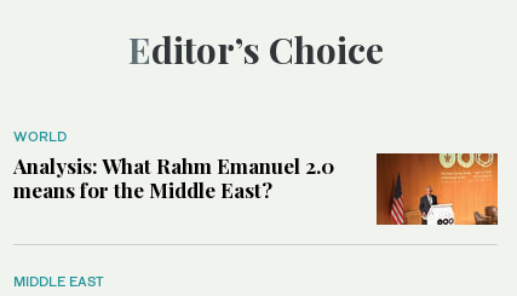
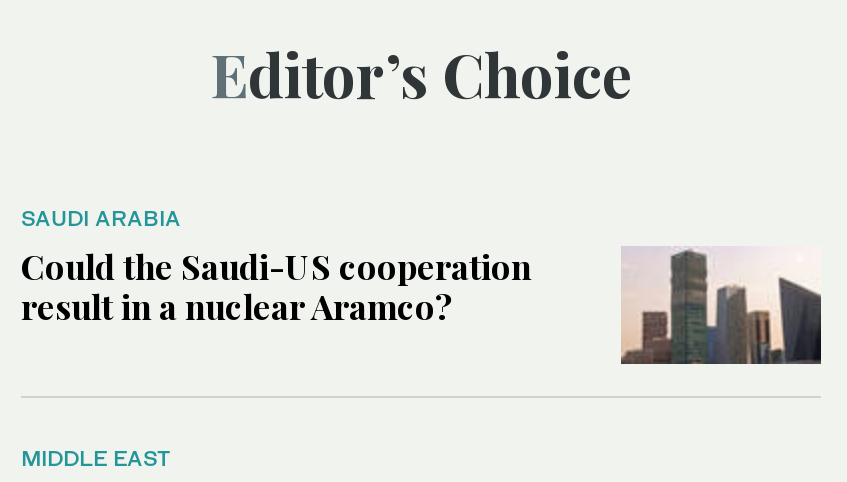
[13,128,334,203] WORLD | Analysis: What Rahm Emanuel 2.0 | means for the Middle East? -> [21,204,531,328] SAUDI ARABIA | Could the Saudi-US cooperation | result in a nuclear Aramco?
[375,152,499,226] [image] -> [621,246,823,366] [image]

